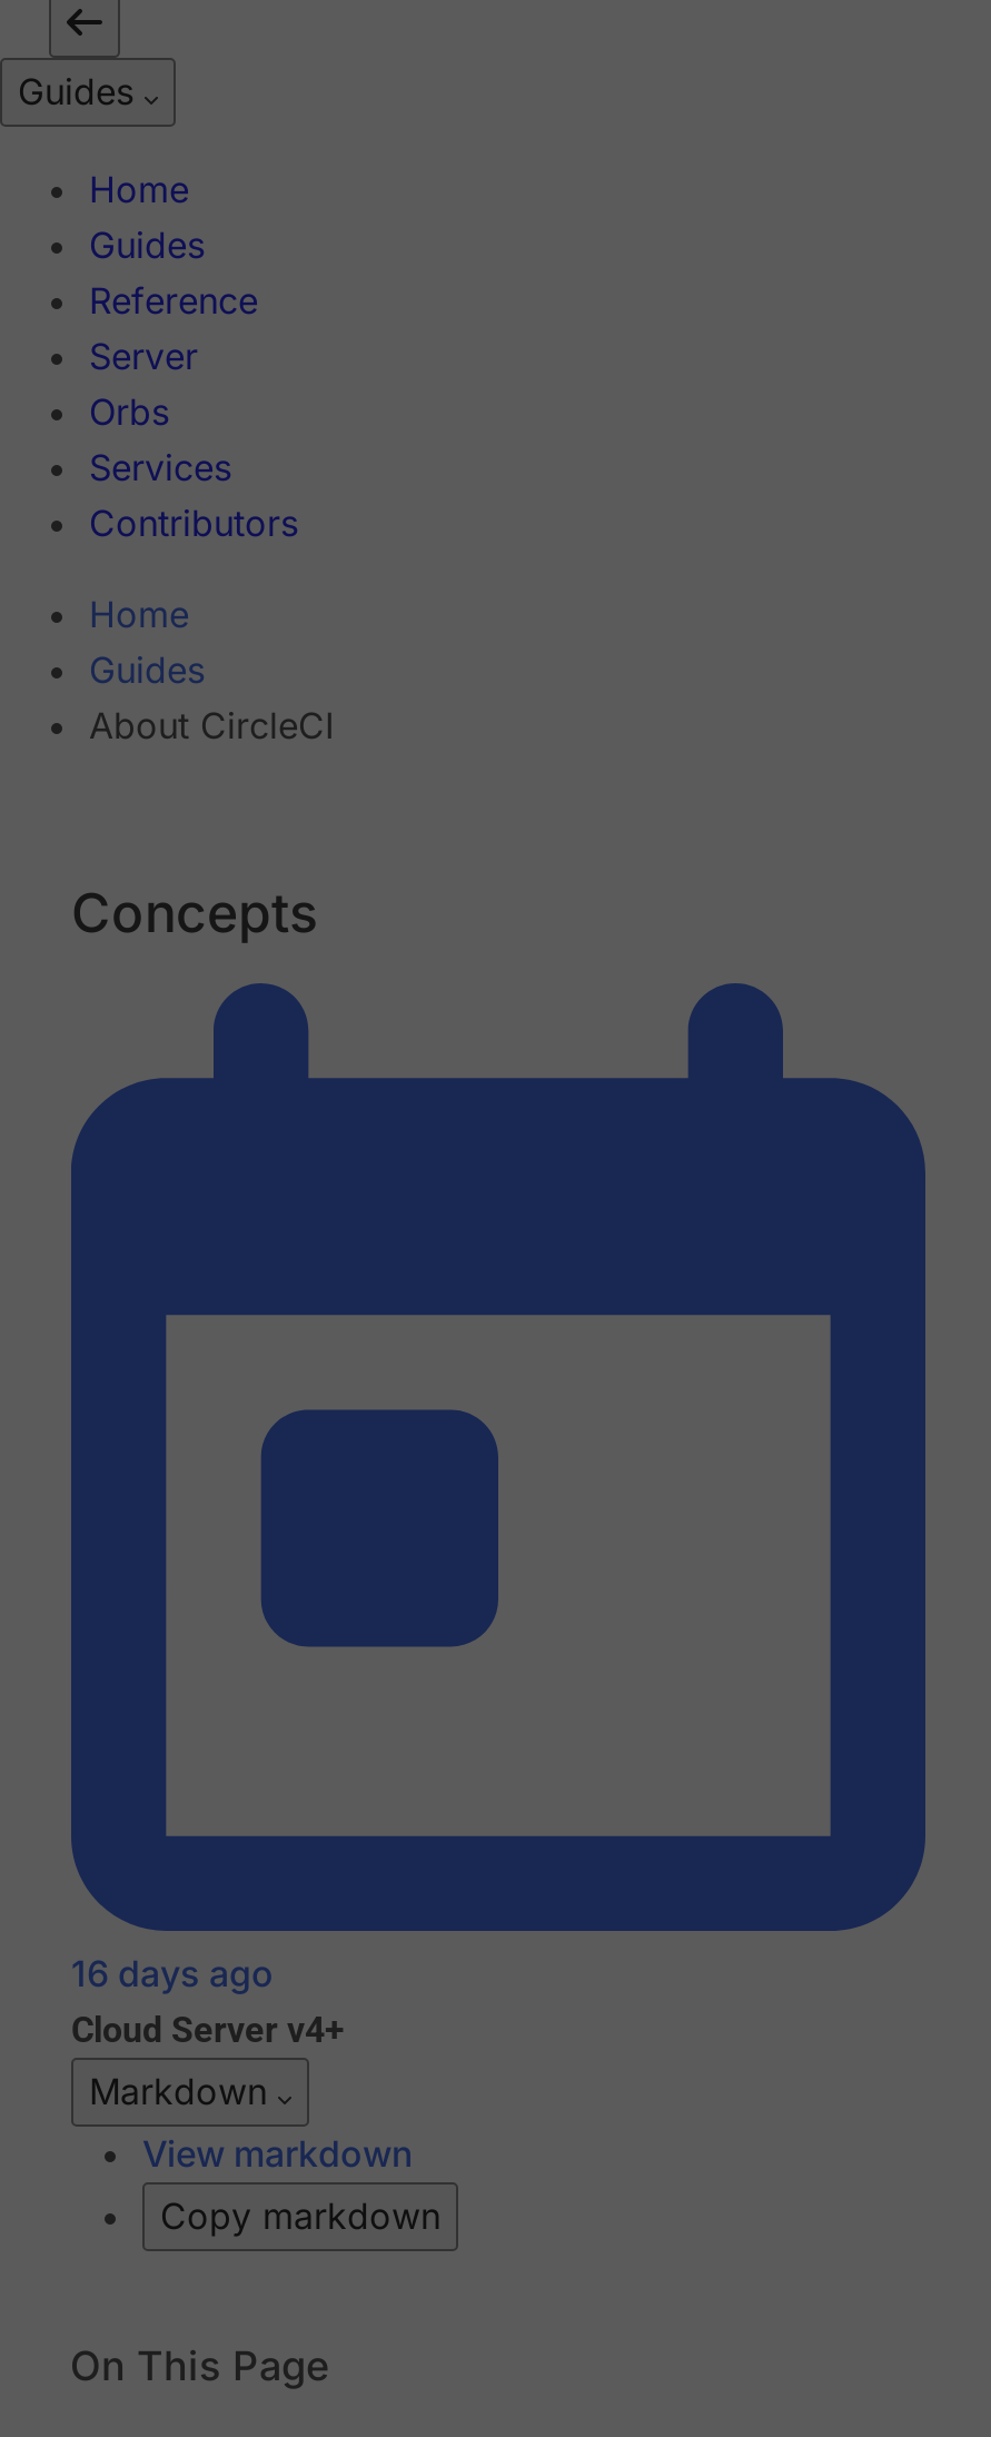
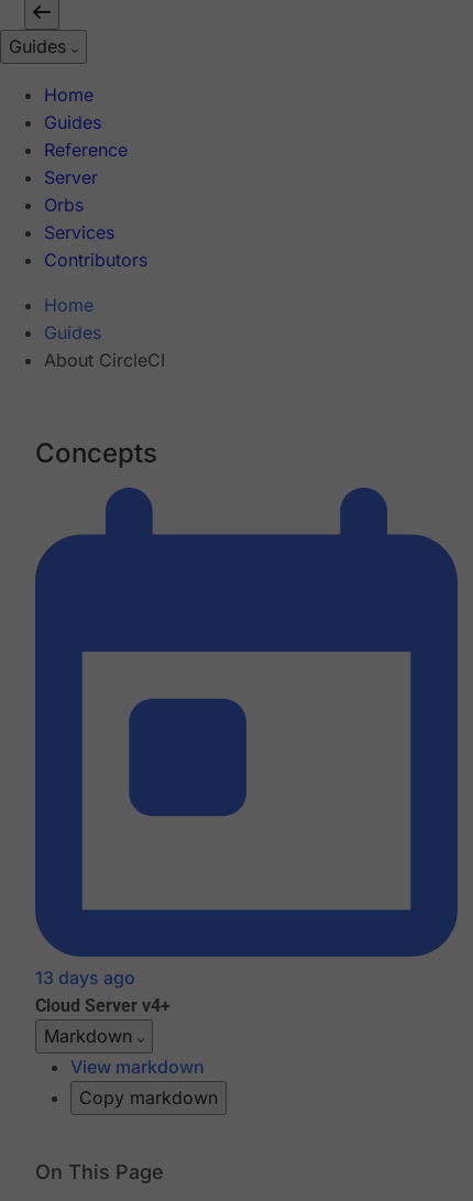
[71,1952,274,1997] 16 days ago -> [35,967,135,989] 13 days ago

